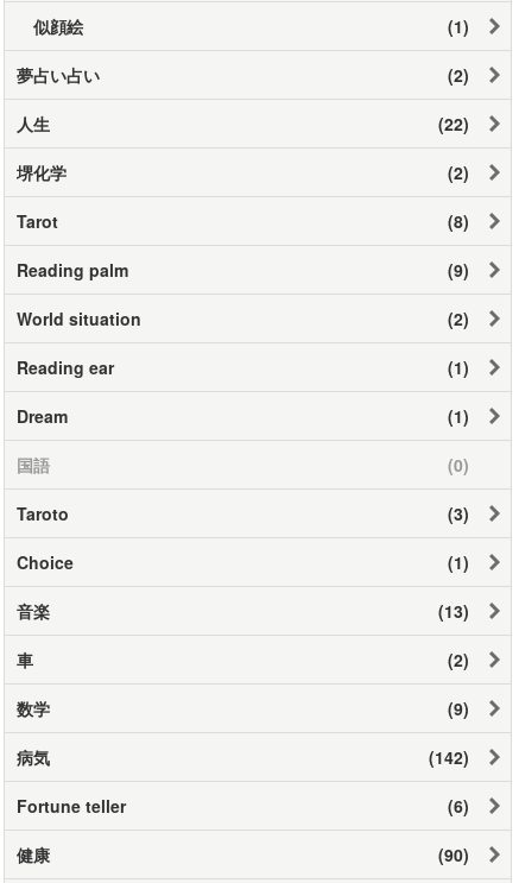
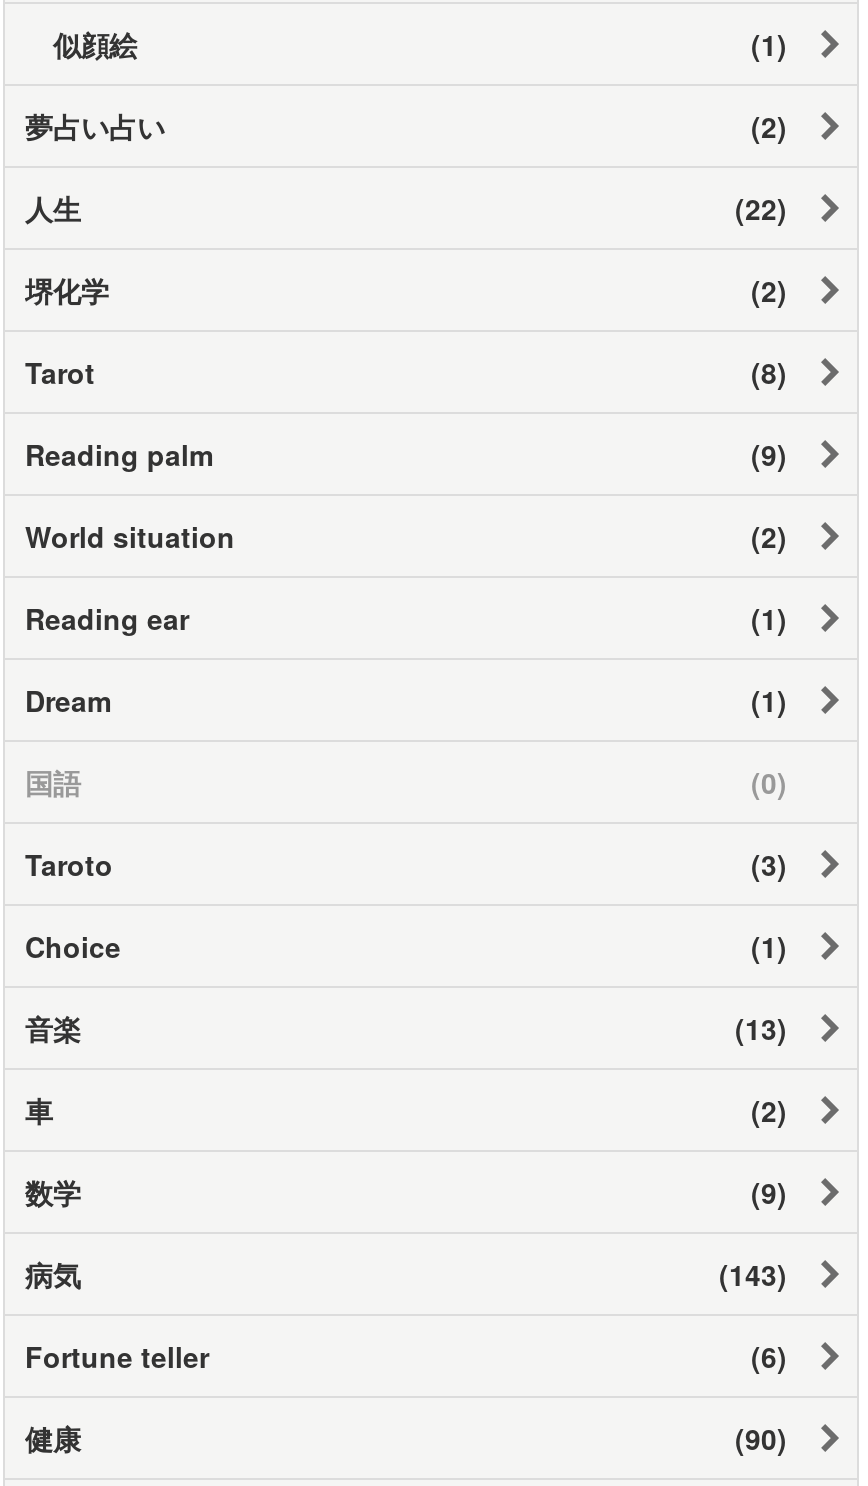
[429,745,469,769] (142) -> [719,1254,787,1294] (143)

